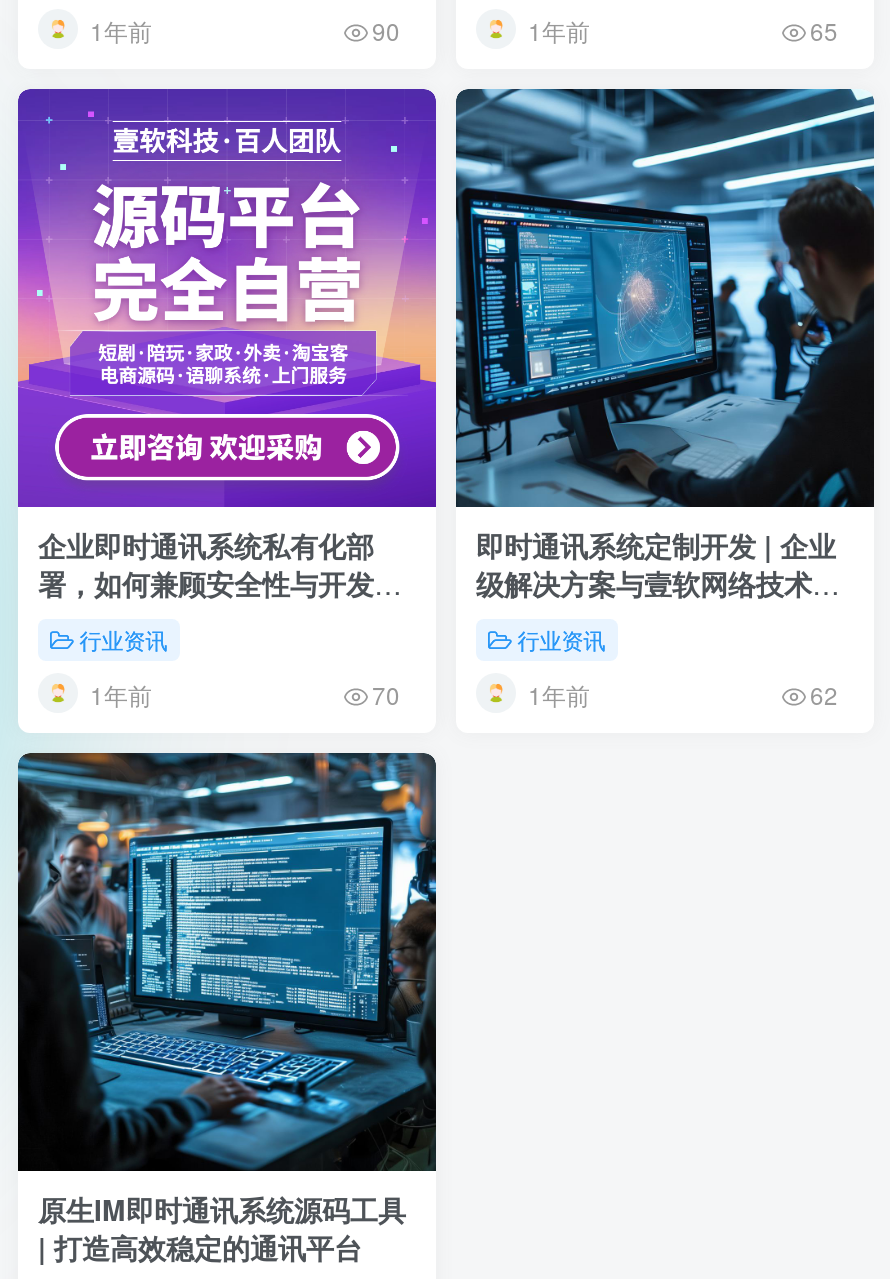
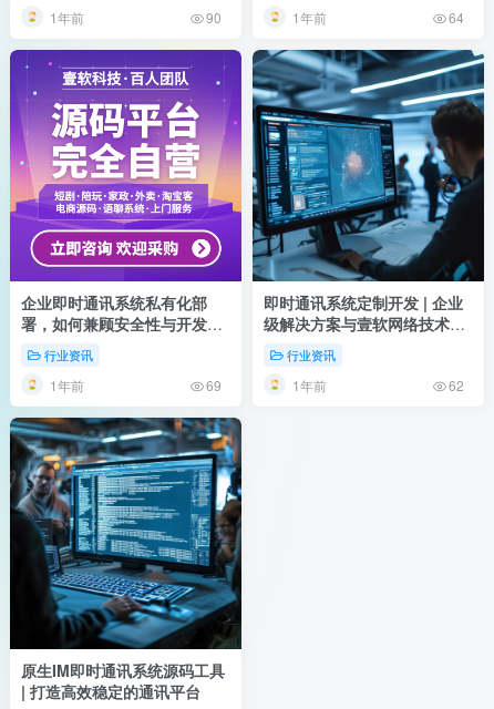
[810,13,838,47] 65 -> [449,8,464,27] 64
[372,678,400,712] 70 -> [206,376,222,395] 69

